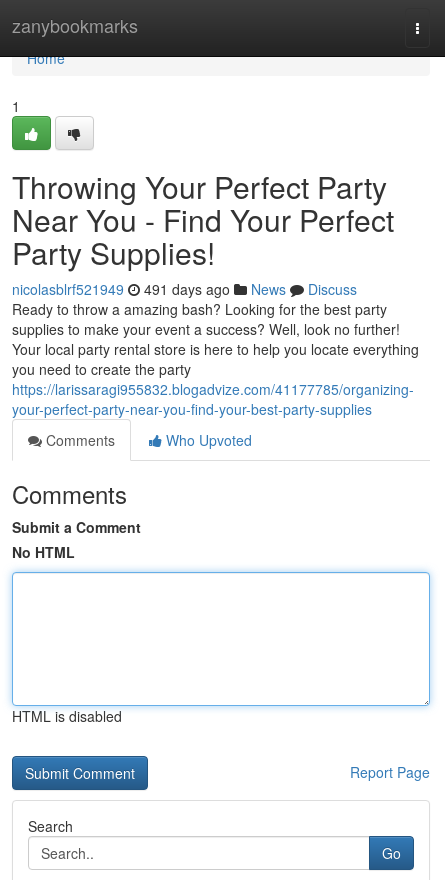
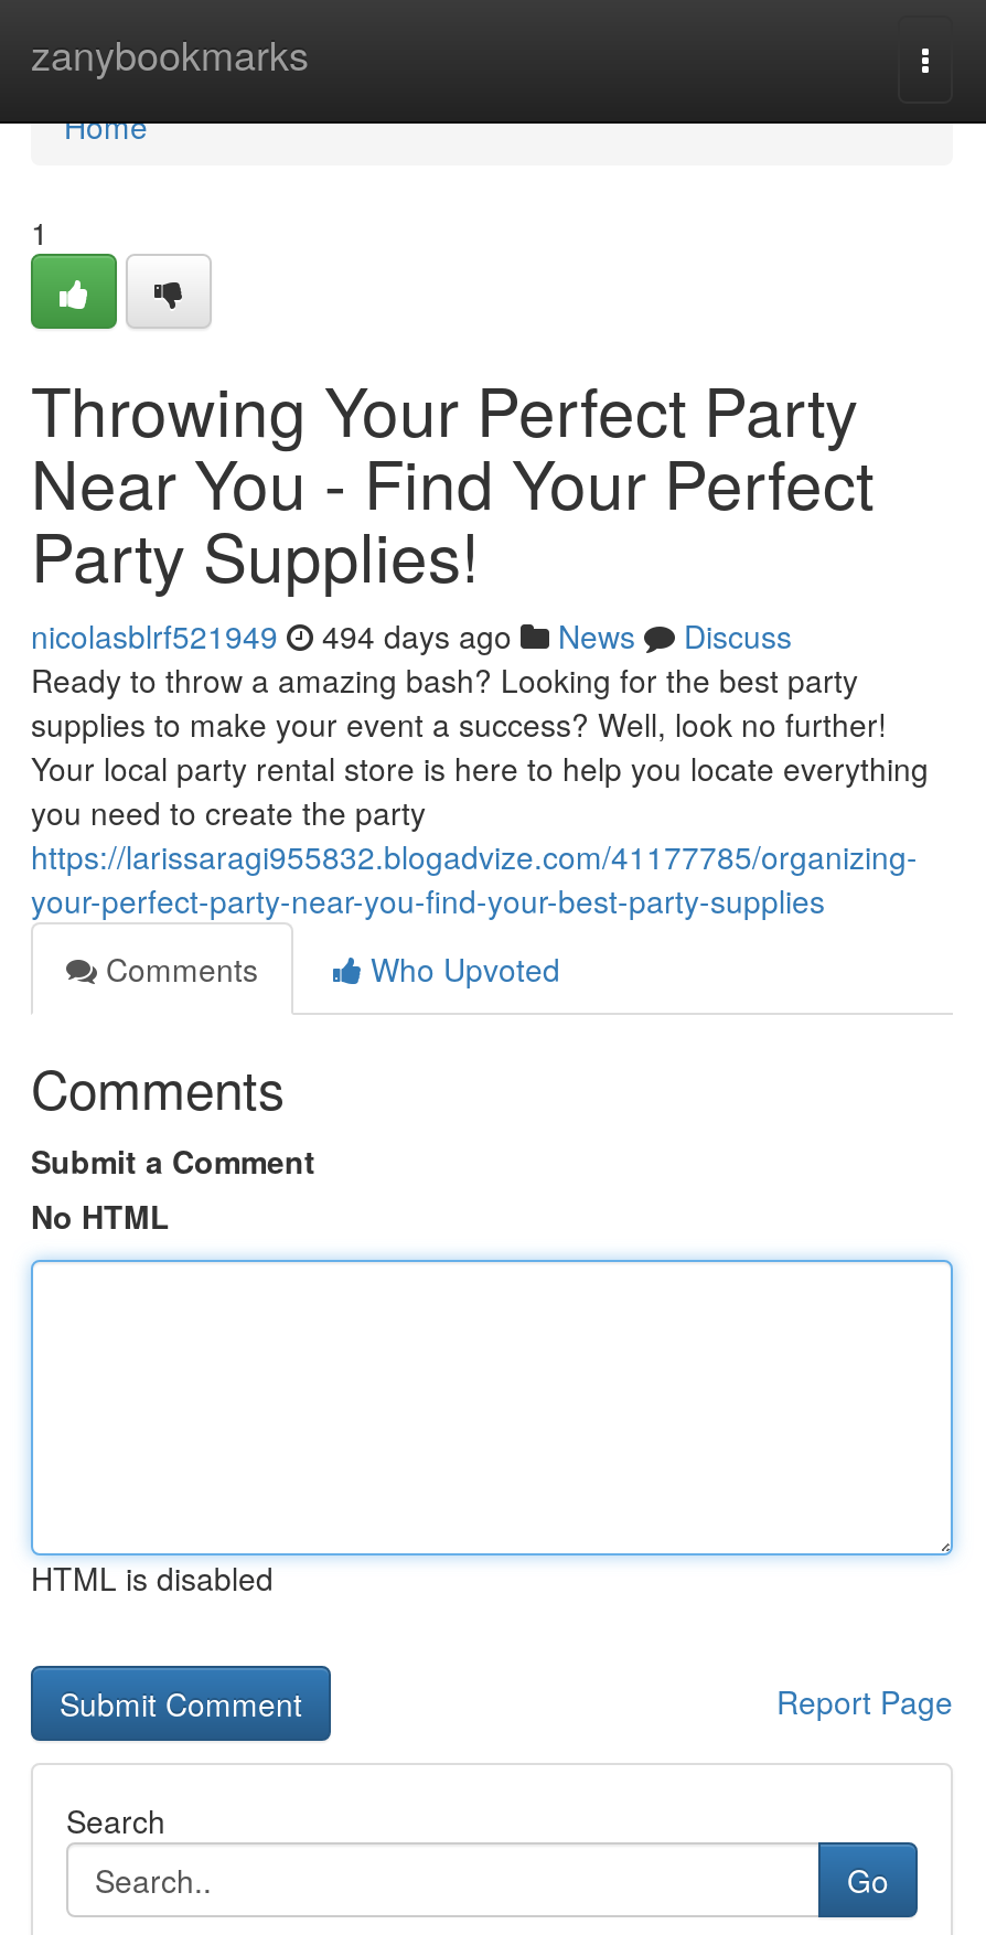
[12,279,357,299] nicolasblrf521949 491 days ago News Discuss -> [31,613,792,658] nicolasblrf521949 494 days ago News Discuss

